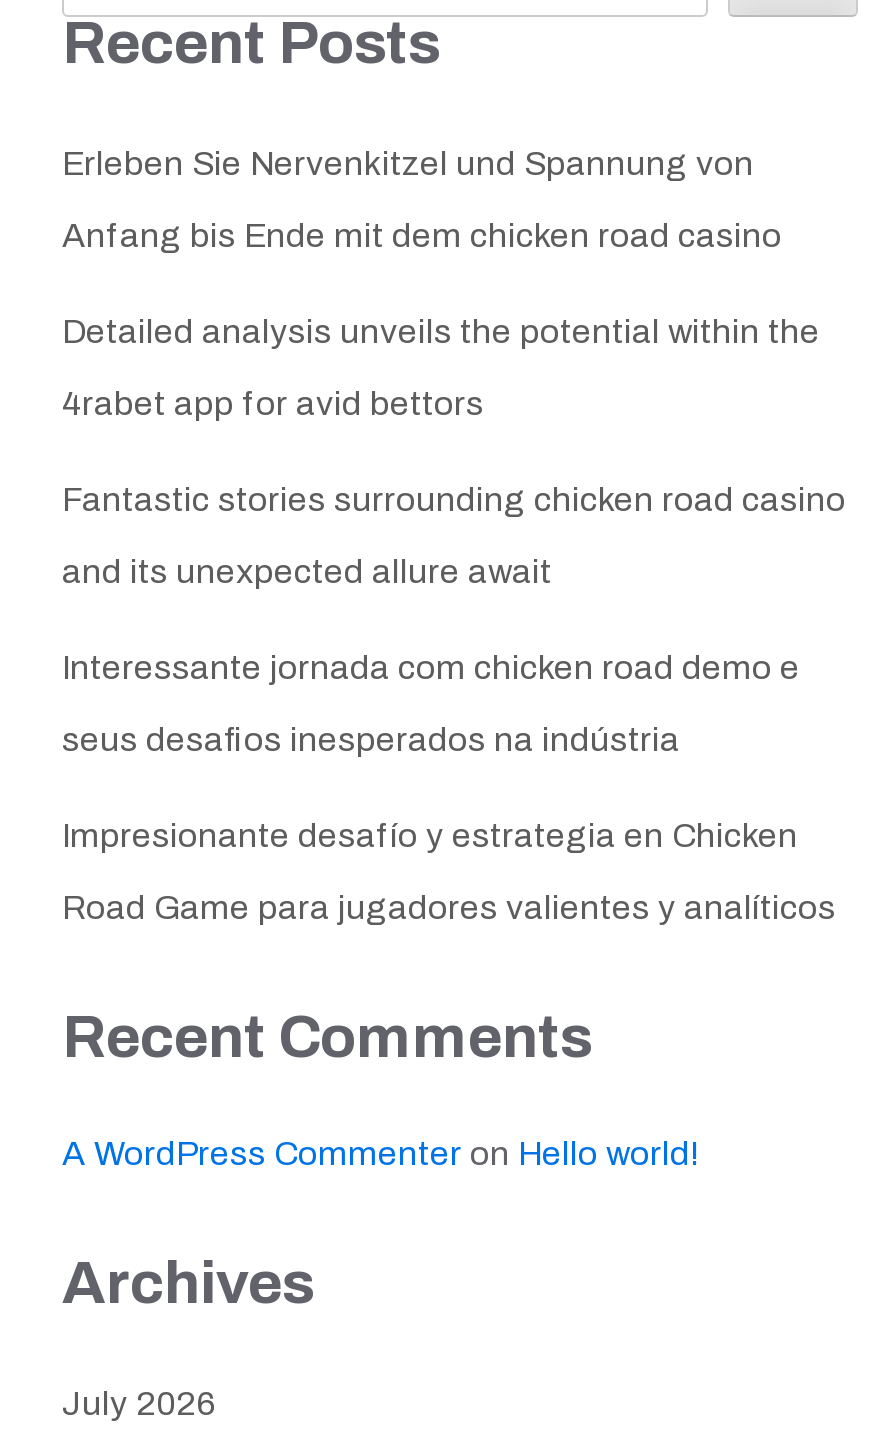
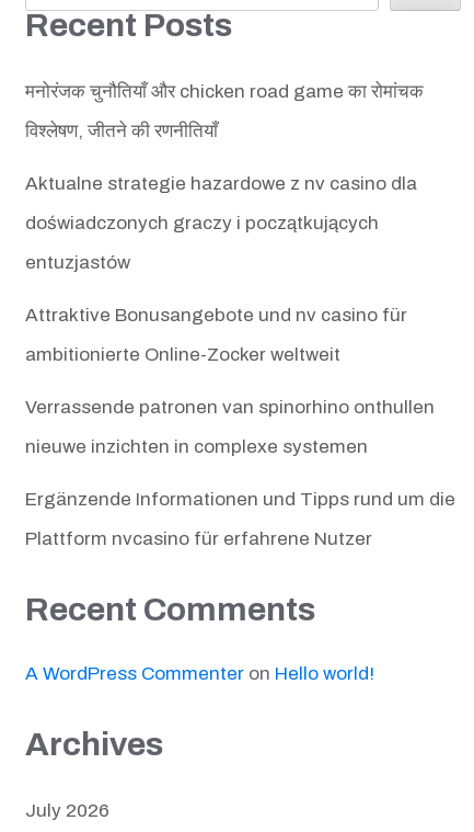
[62,145,846,927] Erleben Sie Nervenkitzel und Spannung von | Anfang bis Ende mit dem chicken road casino | Detailed analysis unveils the potential within the | 4rabet app for avid bettors | Fantastic stories surrounding chicken road casino | and its unexpected allure await | Interessante jornada com chicken road demo e | seus desafios inesperados na indústria | Impresionante desafío y estrategia en Chicken | Road Game para jugadores valientes y analíticos -> [25,81,455,549] मनोरंजक चुनौतियाँ और chicken road game का रोमांचक | विश्लेषण, जीतने की रणनीतियाँ | Aktualne strategie hazardowe z nv casino dla | doświadczonych graczy i początkujących | entuzjastów | Attraktive Bonusangebote und nv casino für | ambitionierte Online-Zocker weltweit | Verrassende patronen van spinorhino onthullen | nieuwe inzichten in complexe systemen | Ergänzende Informationen und Tipps rund um die | Plattform nvcasino für erfahrene Nutzer

